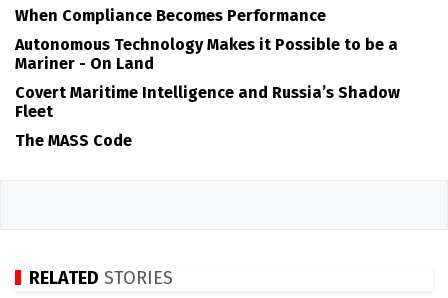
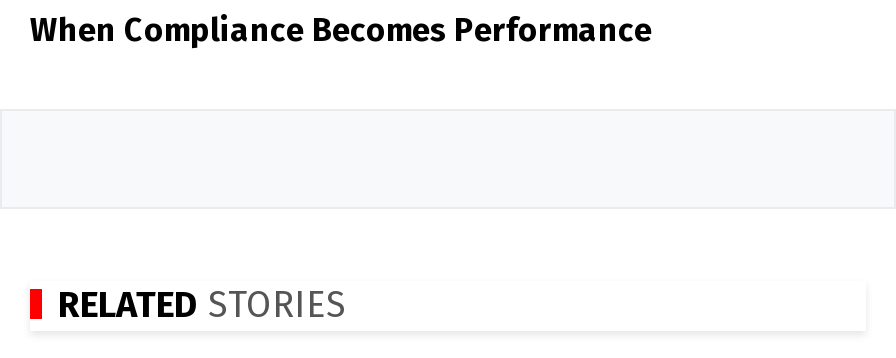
[15,35,400,150] Autonomous Technology Makes it Possible to be a | Mariner - On Land | Covert Maritime Intelligence and Russia’s Shadow | Fleet | The MASS Code -> none

